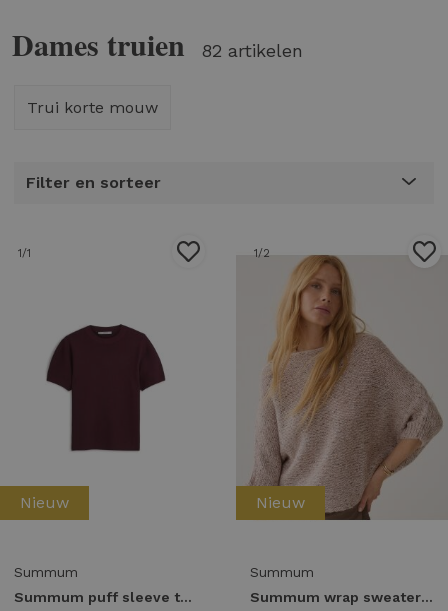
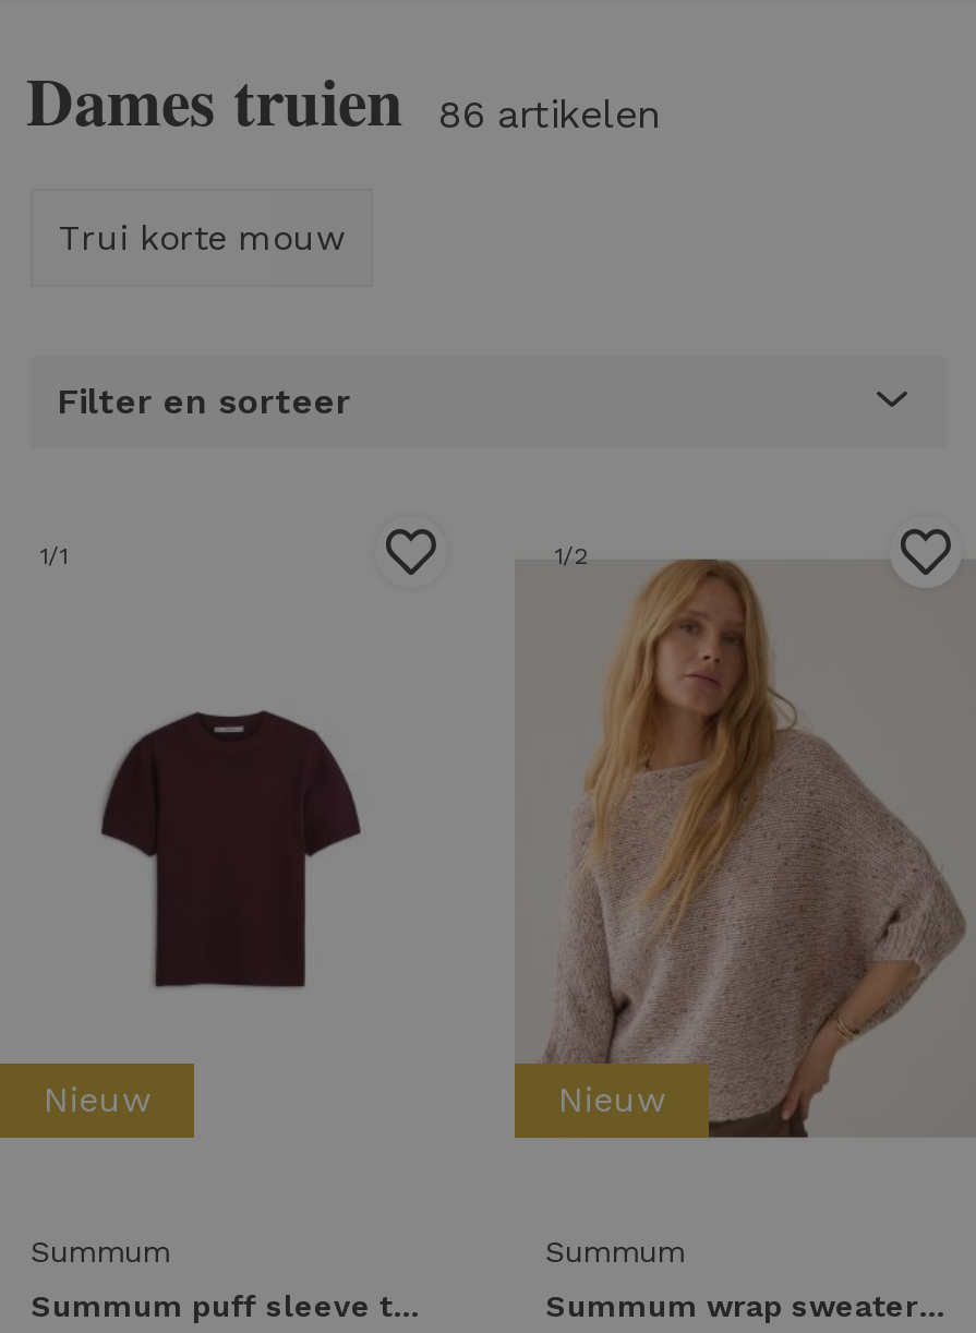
[12,22,303,66] Dames truien 82 artikelen -> [26,52,661,148] Dames truien 86 artikelen

